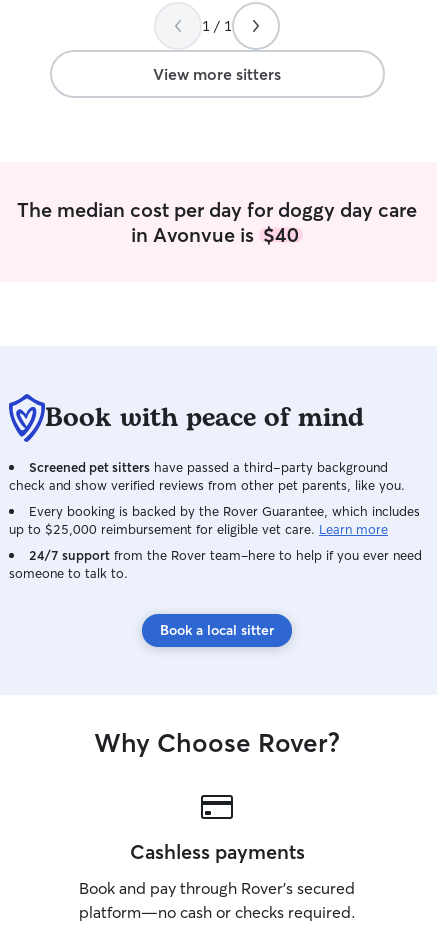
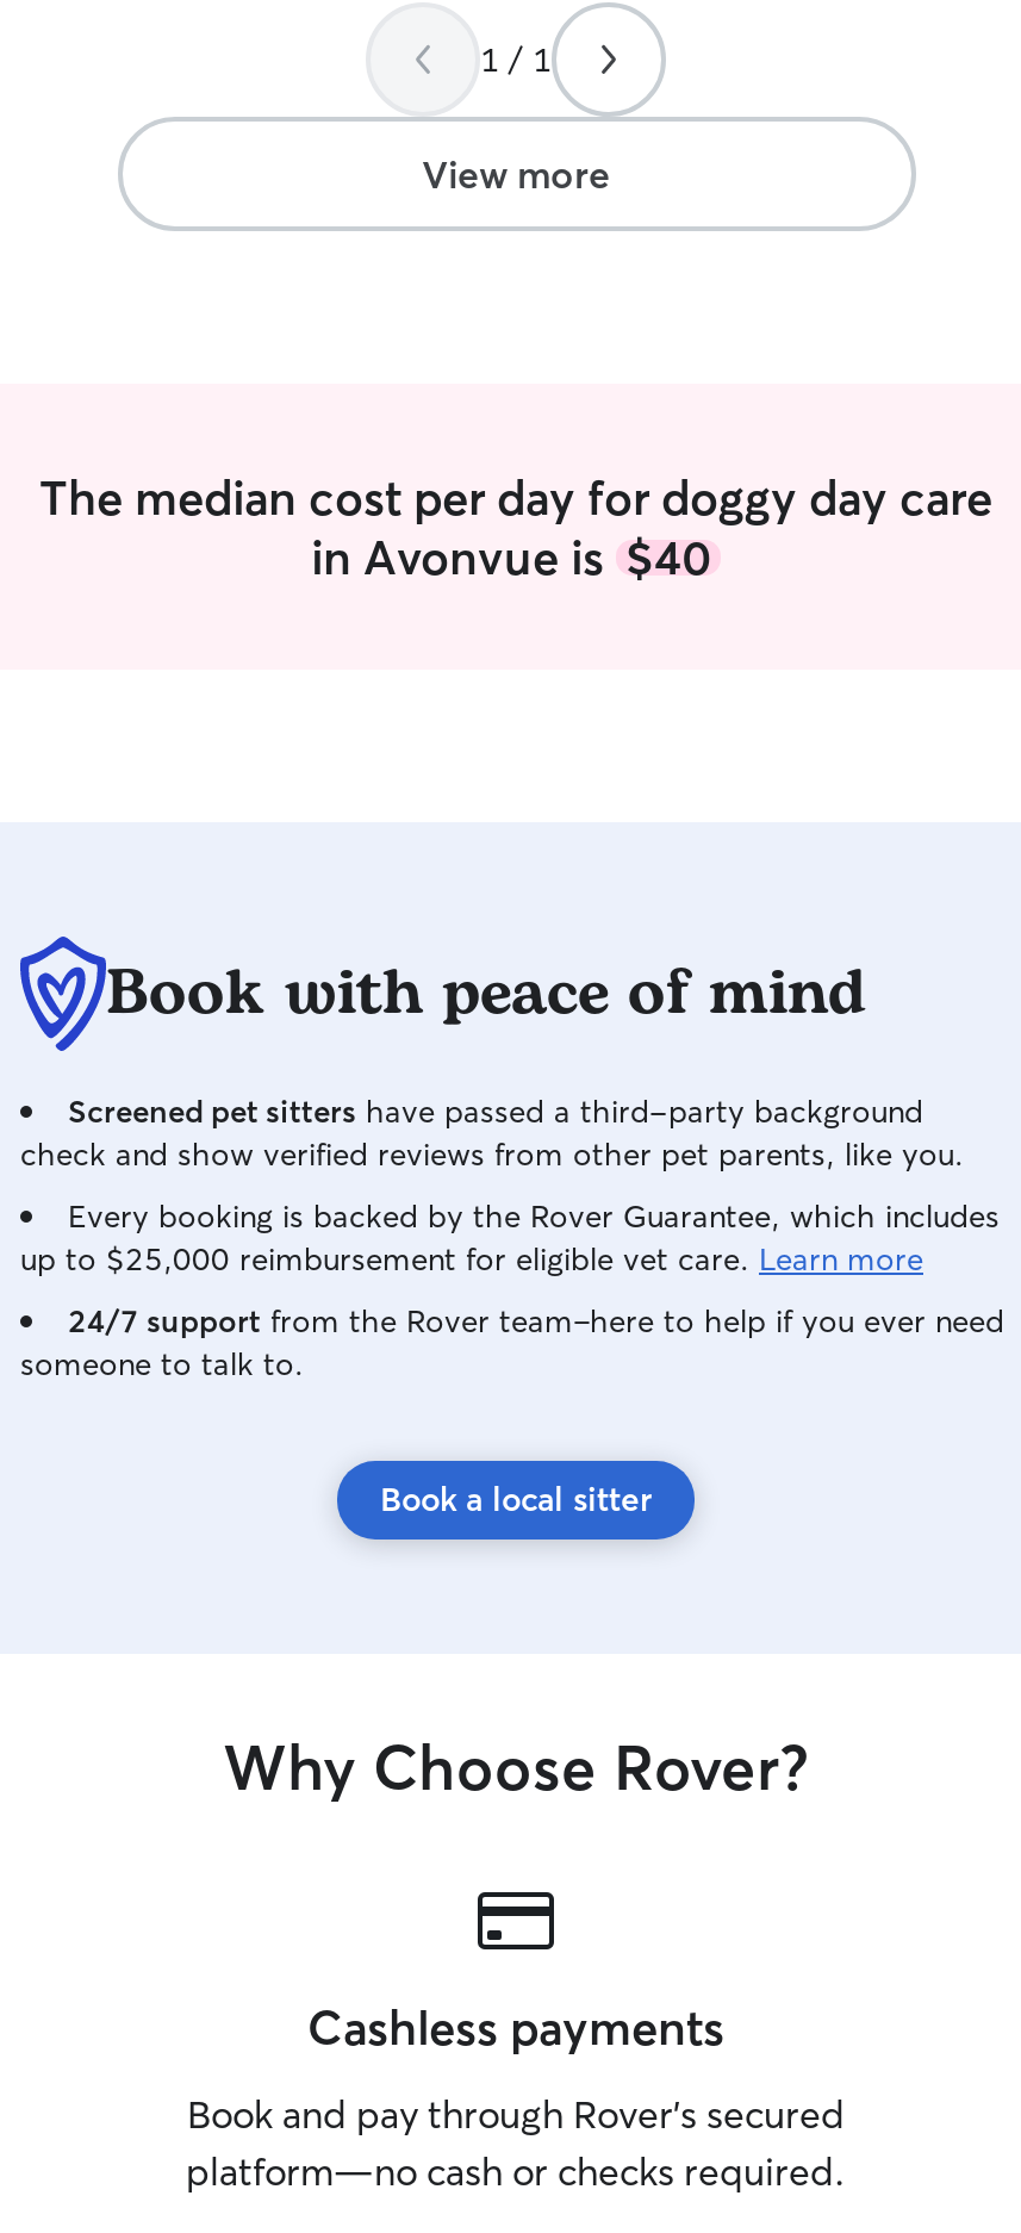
[153,64,281,84] View more sitters -> [422,150,610,198] View more

